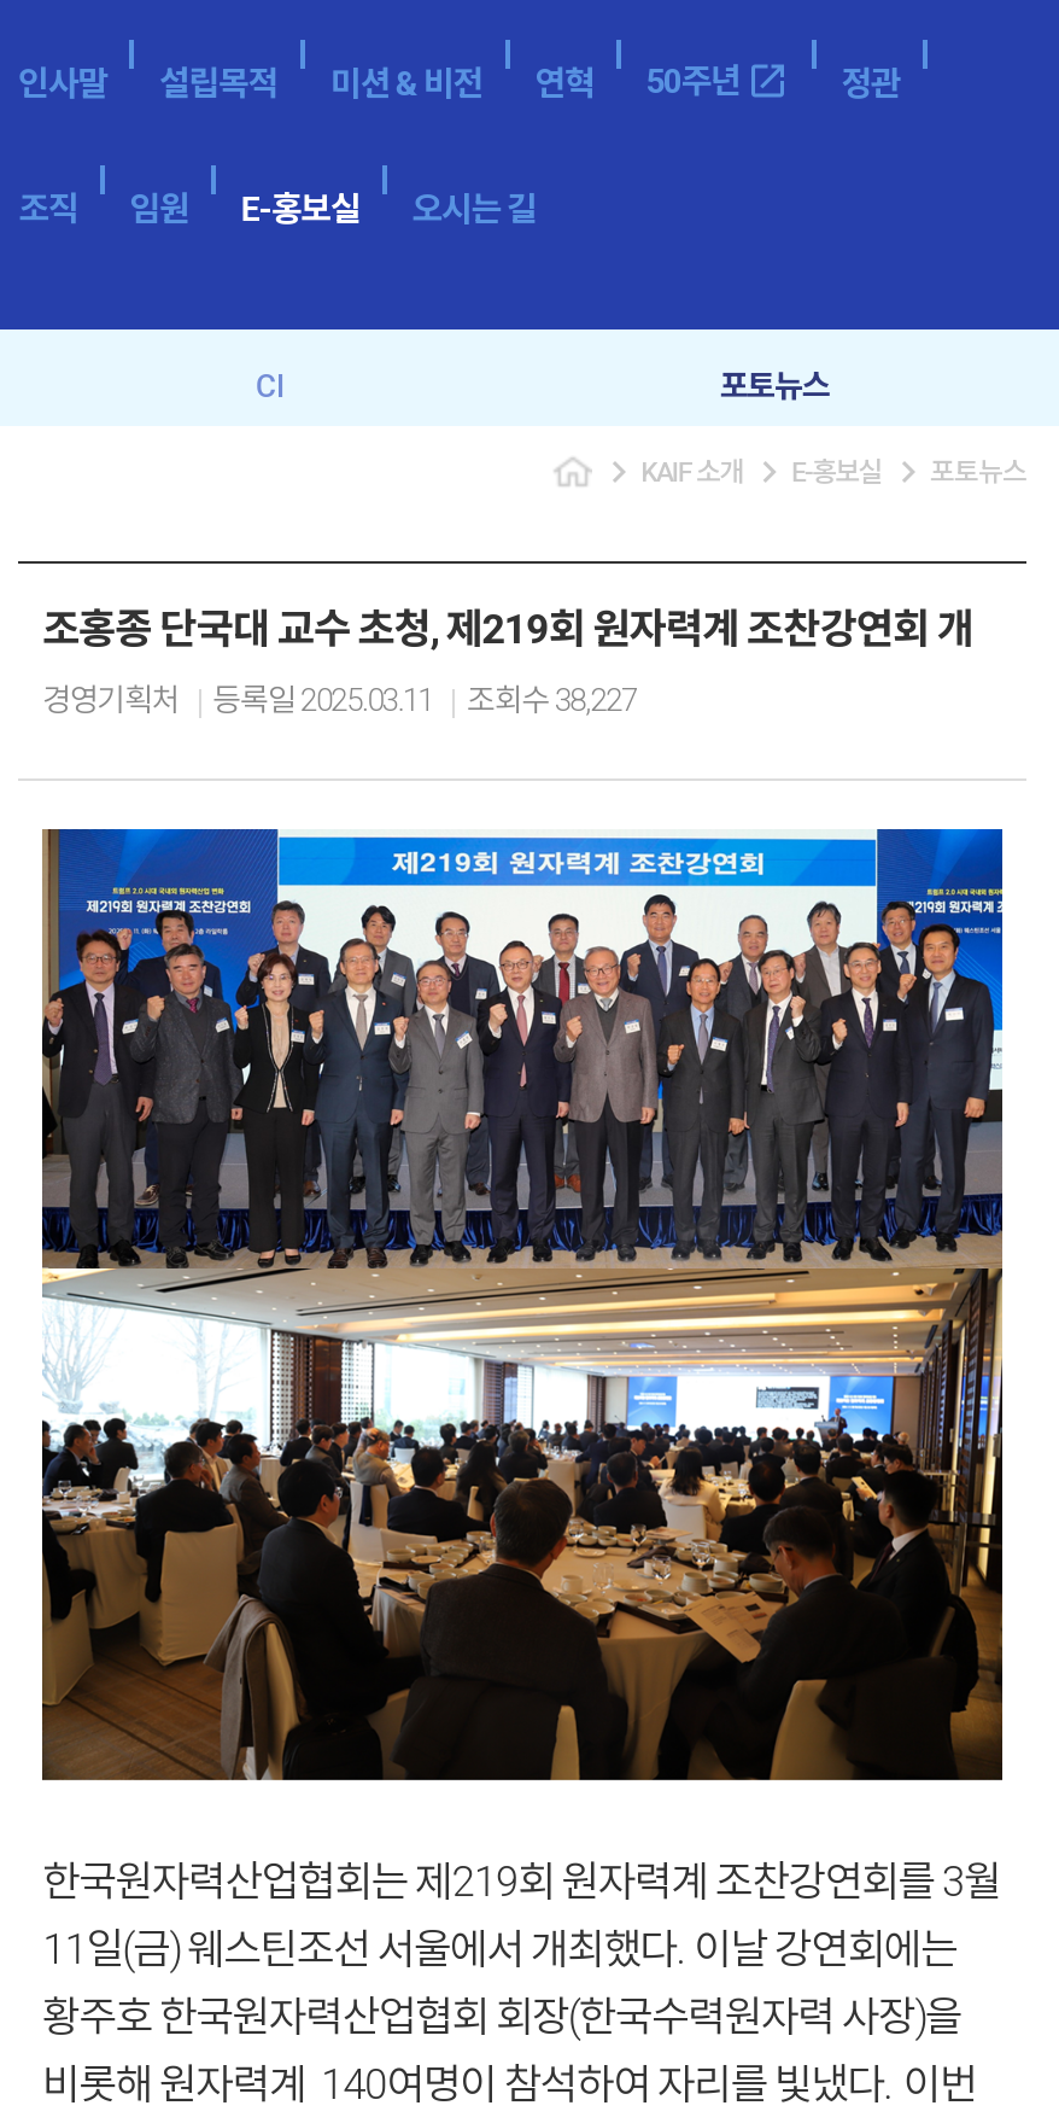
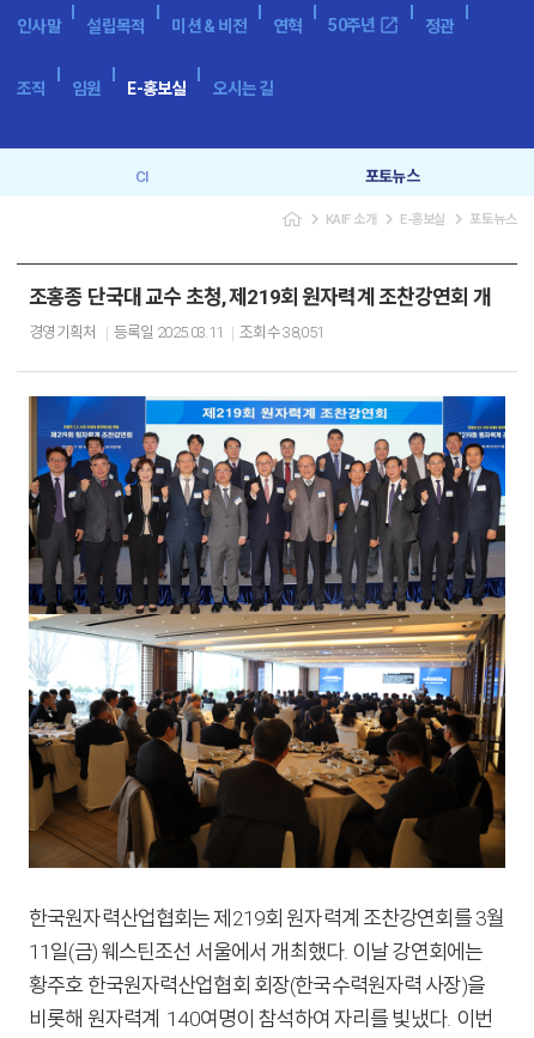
[42,682,636,719] 경영기획처 등록일 2025.03.11 조회수 38,227 -> [29,323,324,341] 경영기획처 등록일 2025.03.11 조회수 38,051

